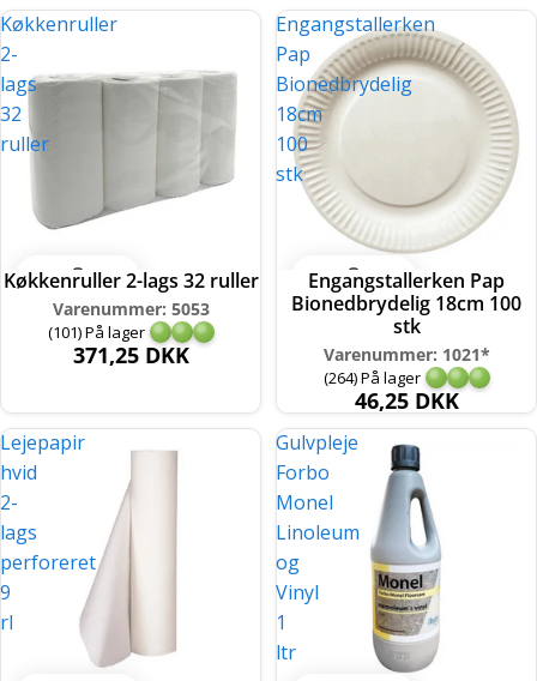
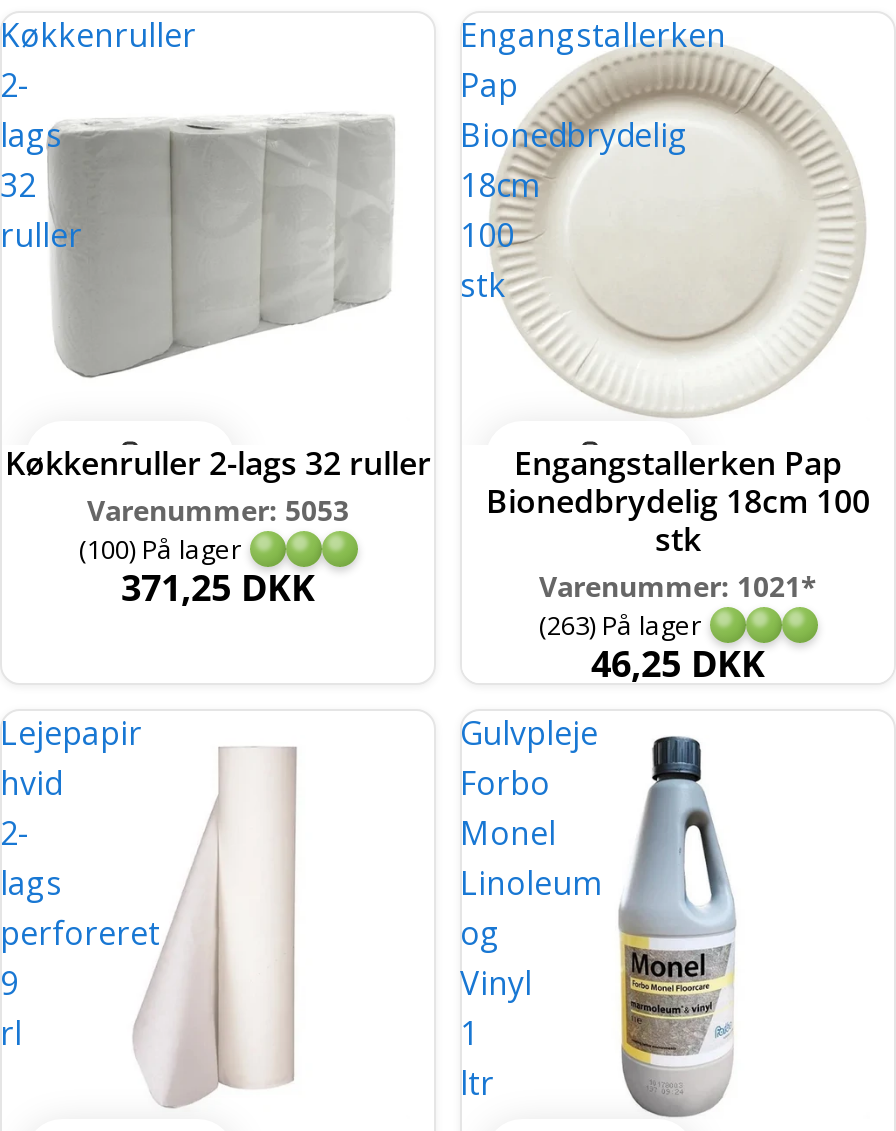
[47,321,144,343] (101) På lager -> [79,531,241,567] (100) På lager
[323,367,420,388] (264) På lager -> [539,607,701,643] (263) På lager

